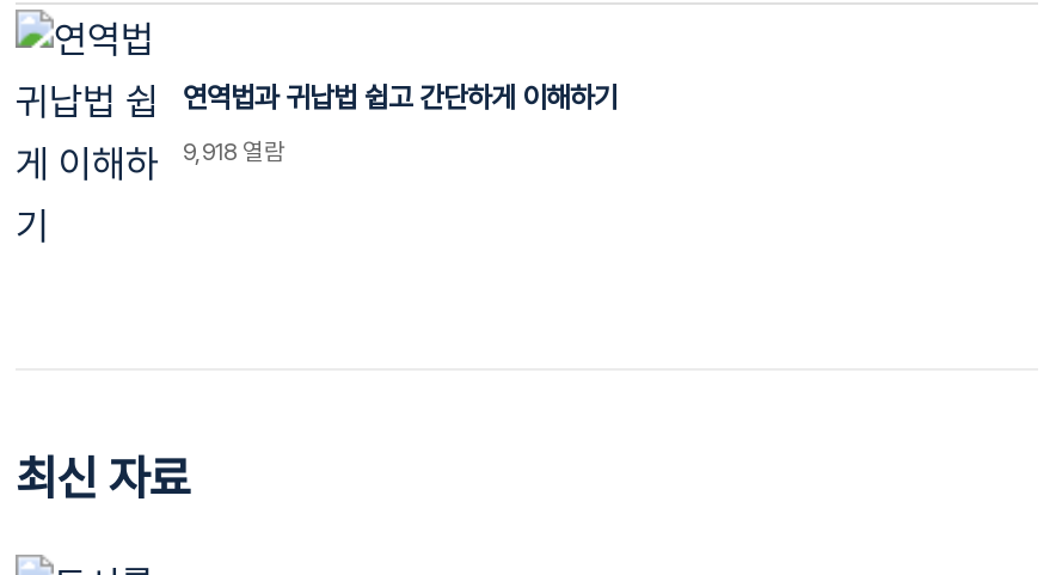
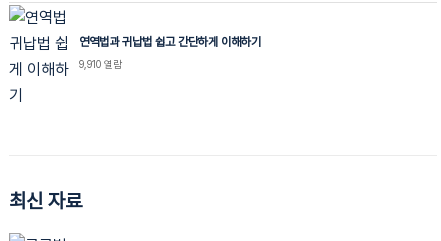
[183,137,286,166] 9,918 열람 -> [79,58,122,70] 9,910 열람

